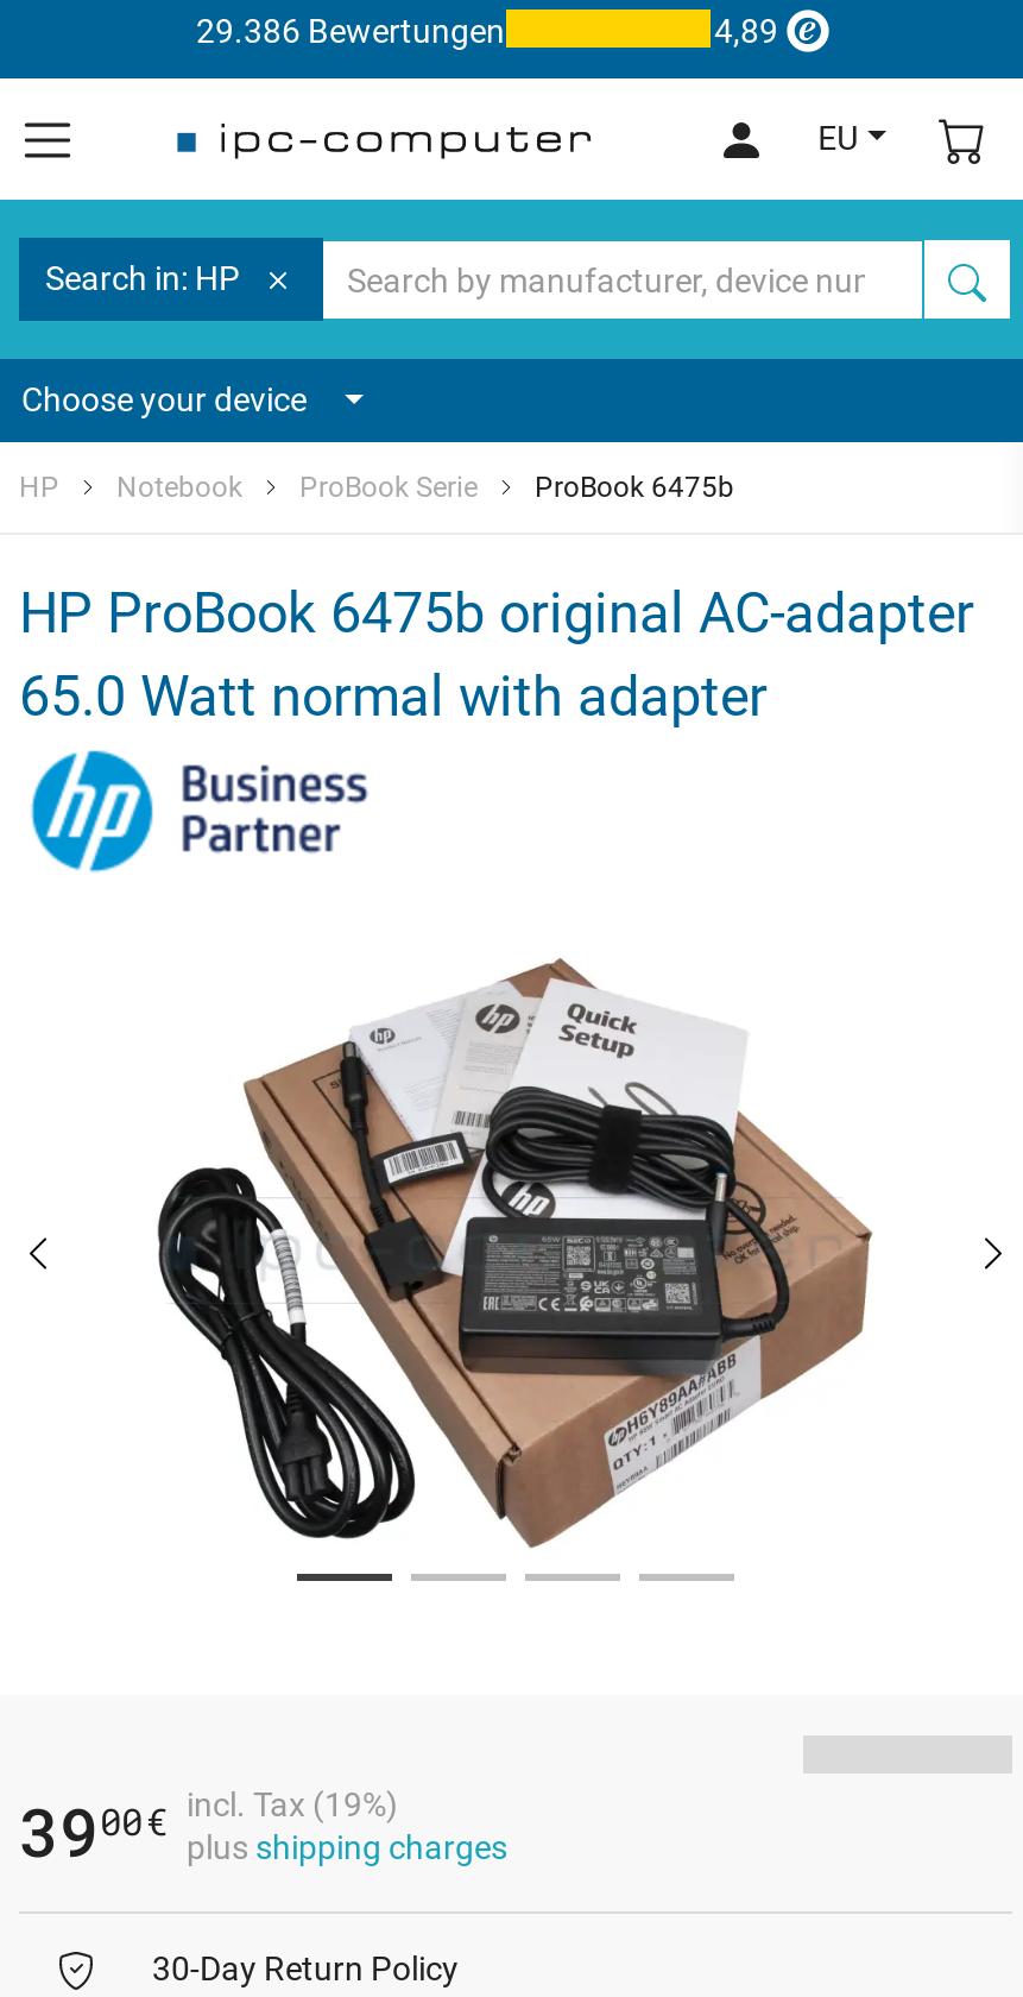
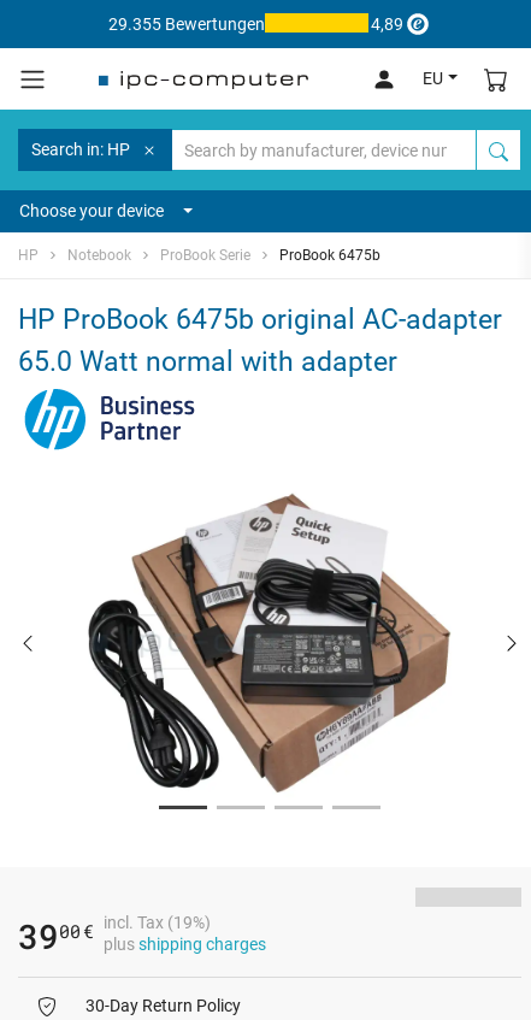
[196,11,505,49] 29.386 Bewertungen -> [108,14,264,33] 29.355 Bewertungen

